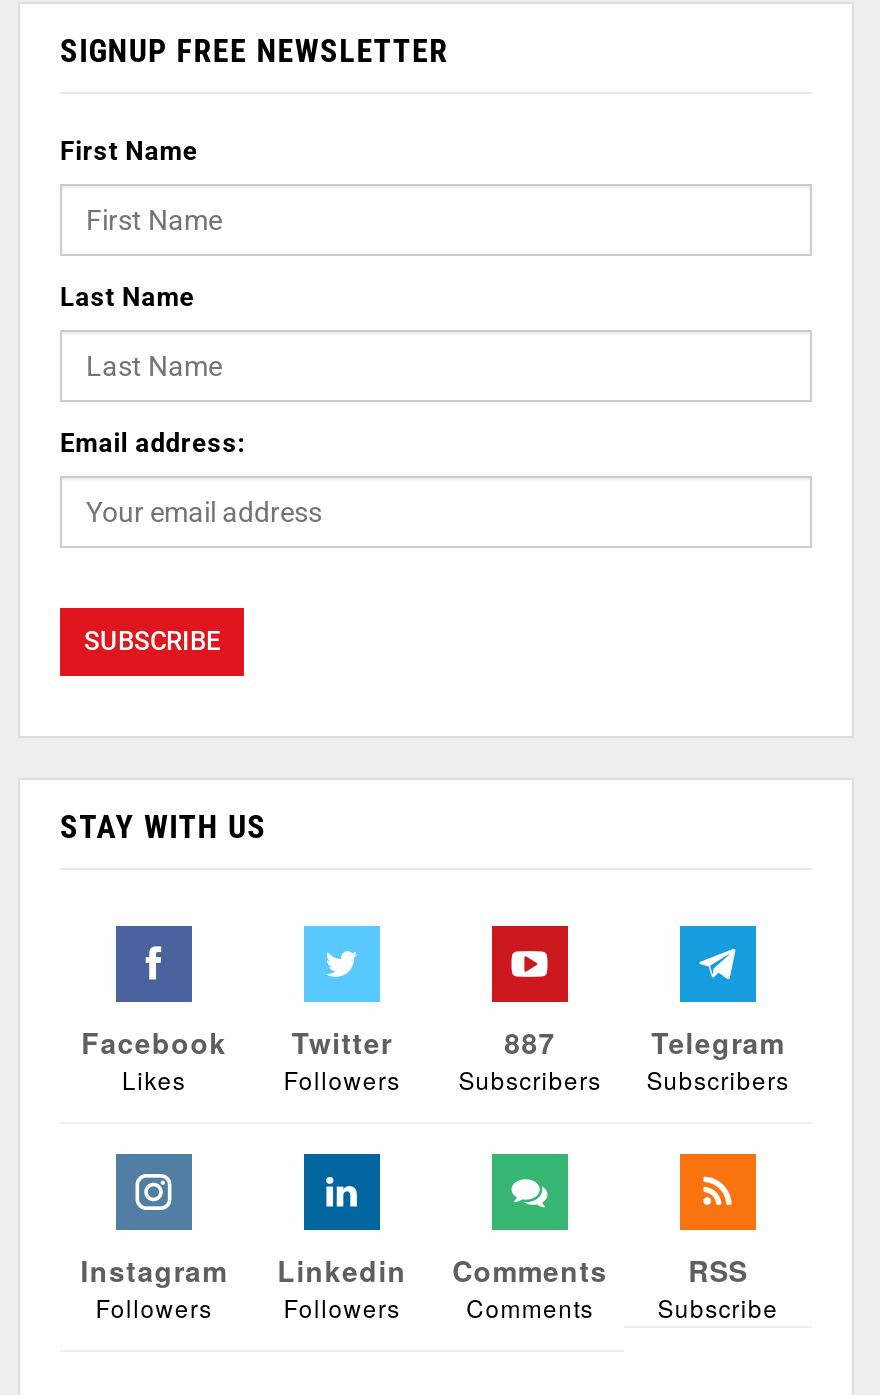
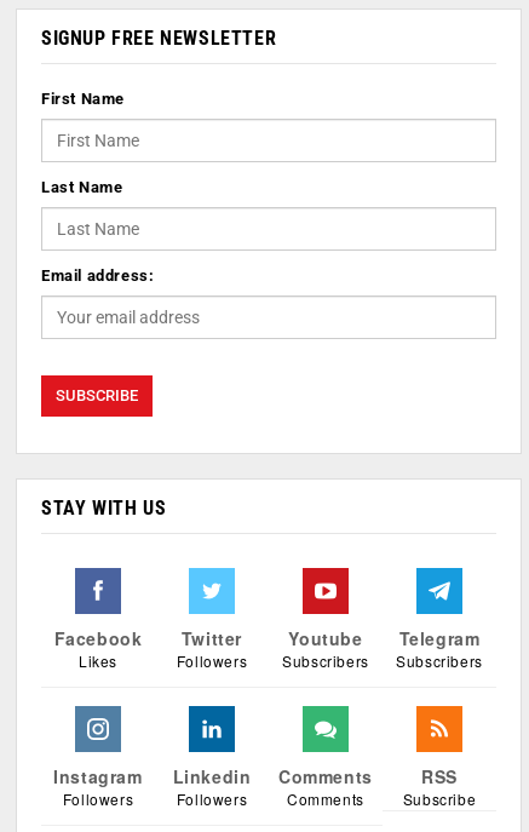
[504,1022,556,1062] 887 -> [289,626,363,650] Youtube

